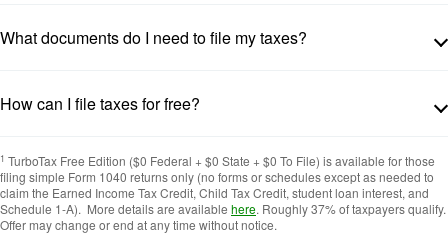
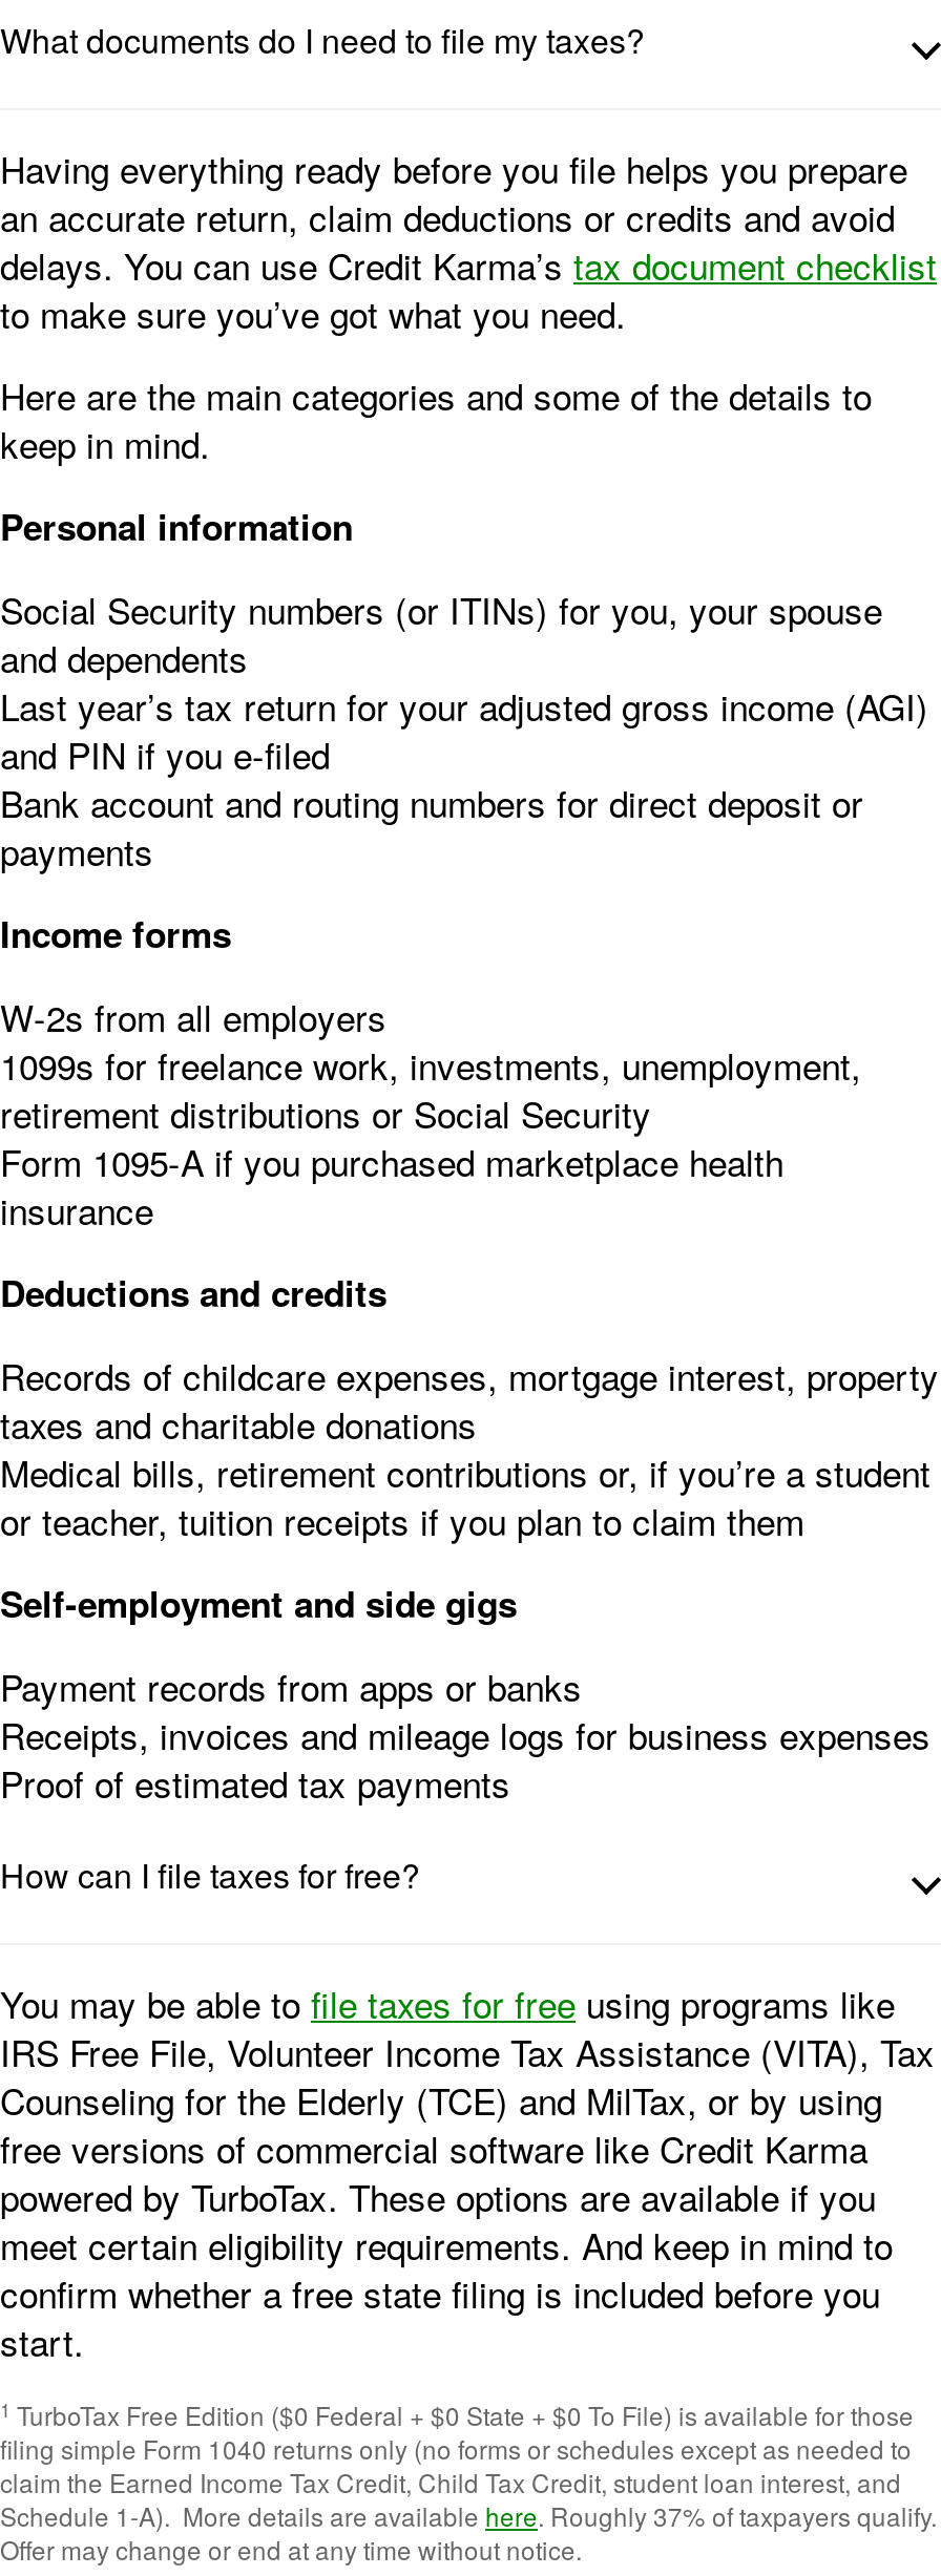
none -> [0,142,939,1809] Having everything ready before you file helps you prepare | an accurate return, claim deductions or credits and avoid | delays. You can use Credit Karma’s tax document checklist | to make sure you’ve got what you need. | Here are the main categories and some of the details to | keep in mind. | Personal information | Social Security numbers (or ITINs) for you, your spouse | and dependents | Last year’s tax return for your adjusted gross income (AGI) | and PIN if you e-filed | Bank account and routing numbers for direct deposit or | payments | Income forms | W-2s from all employers | 1099s for freelance work, investments, unemployment, | retirement distributions or Social Security | Form 1095-A if you purchased marketplace health | insurance | Deductions and credits | Records of childcare expenses, mortgage interest, property | taxes and charitable donations | Medical bills, retirement contributions or, if you’re a student | or teacher, tuition receipts if you plan to claim them | Self-employment and side gigs | Payment records from apps or banks | Receipts, invoices and mileage logs for business expenses | Proof of estimated tax payments
none -> [0,1977,935,2367] You may be able to file taxes for free using programs like | IRS Free File, Volunteer Income Tax Assistance (VITA), Tax | Counseling for the Elderly (TCE) and MilTax, or by using | free versions of commercial software like Credit Karma | powered by TurboTax. These options are available if you | meet certain eligibility requirements. And keep in mind to | confirm whether a free state filing is included before you | start.

